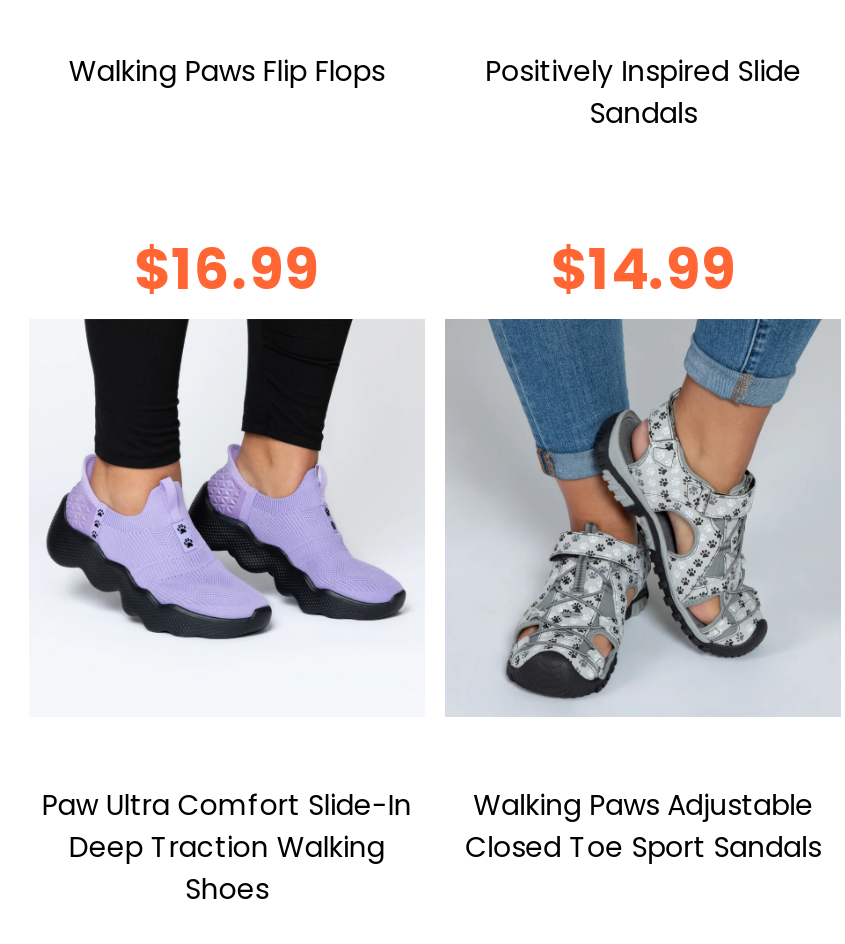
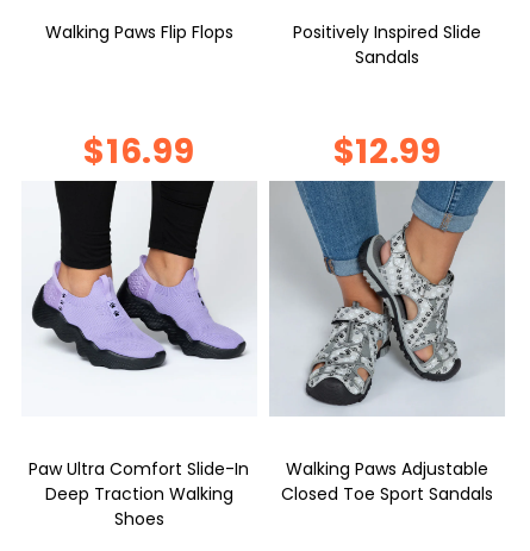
[550,232,736,310] $14.99 -> [333,128,442,175] $12.99

